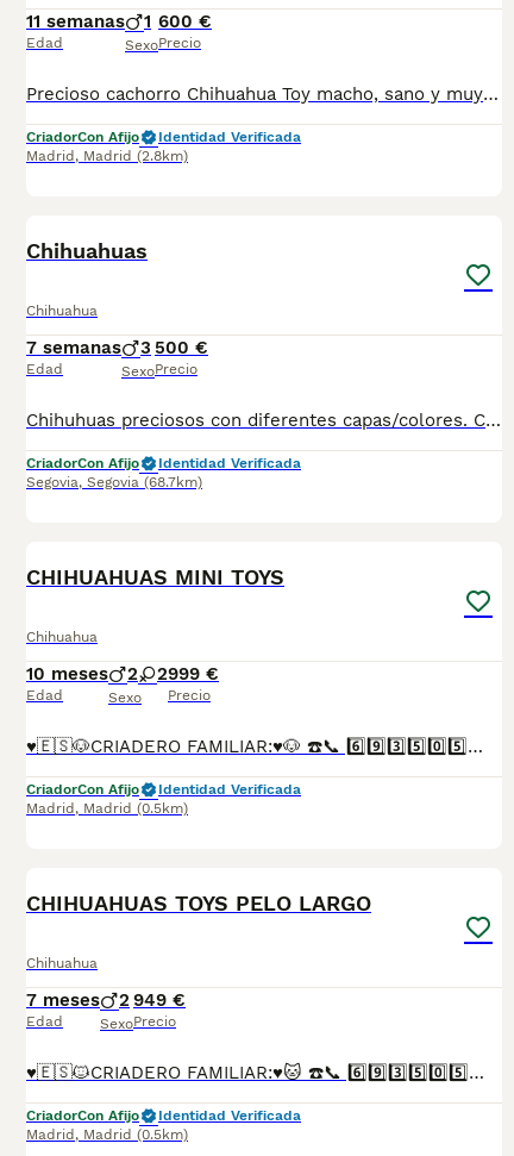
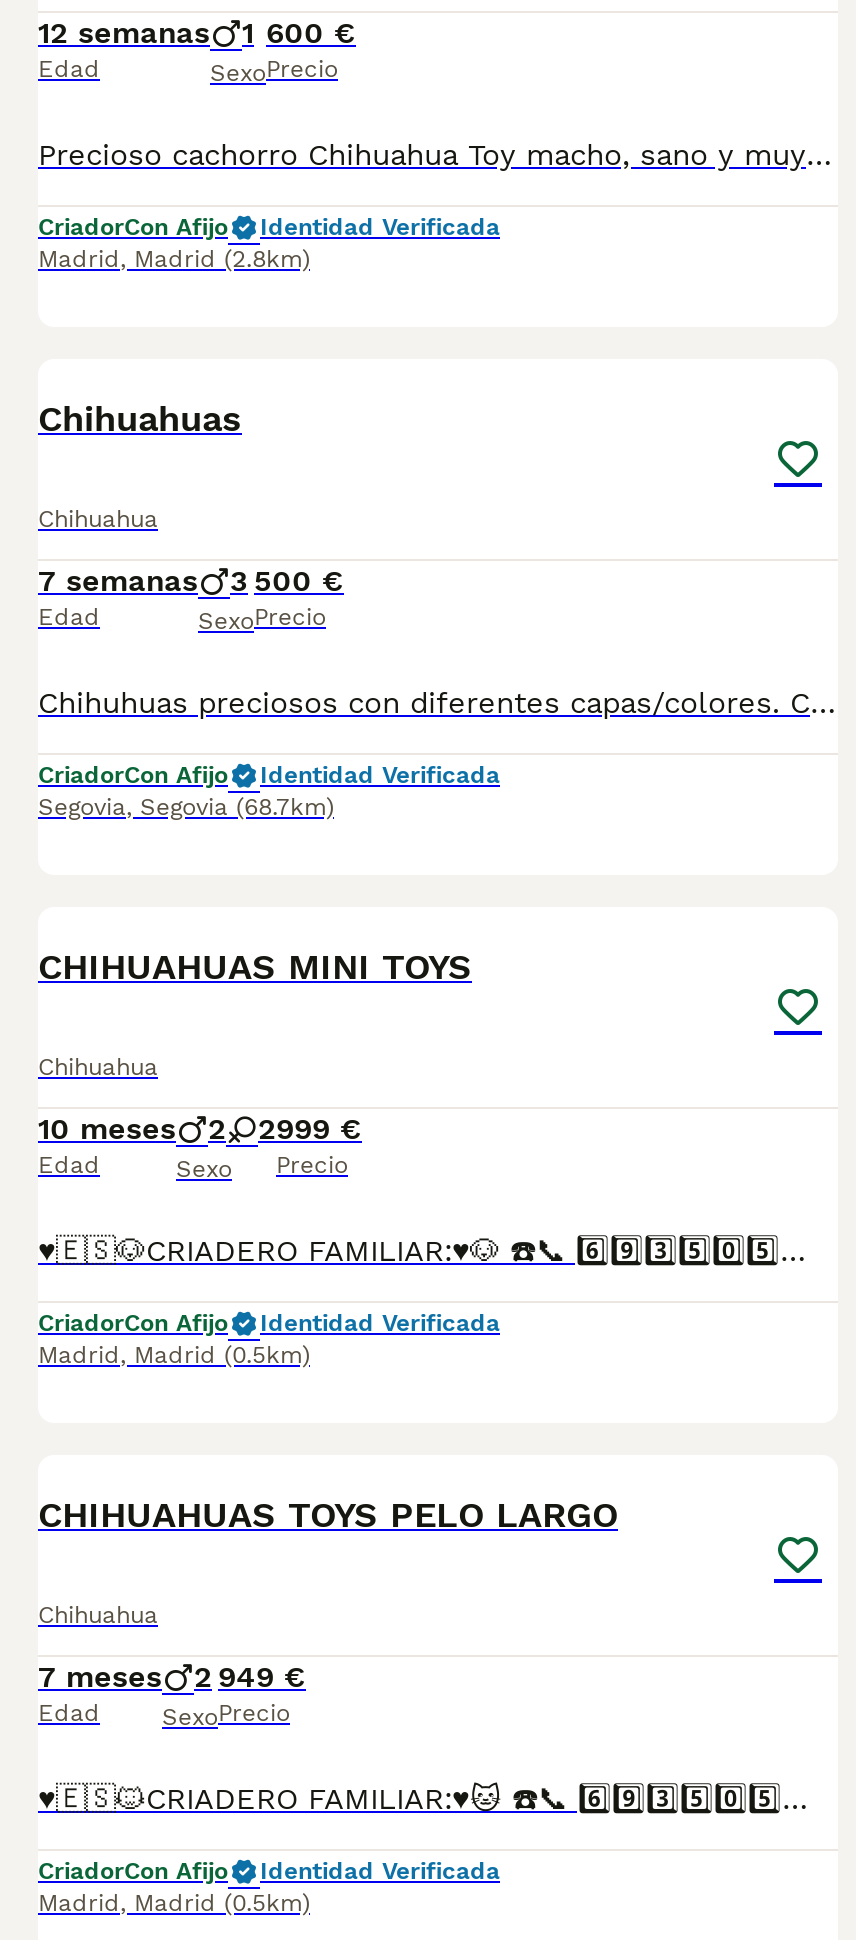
[26,11,212,32] 11 semanas 1 600 € -> [38,15,356,51] 12 semanas 1 600 €

